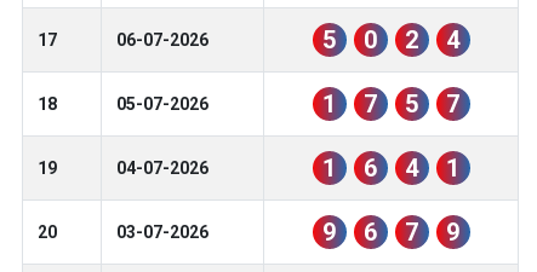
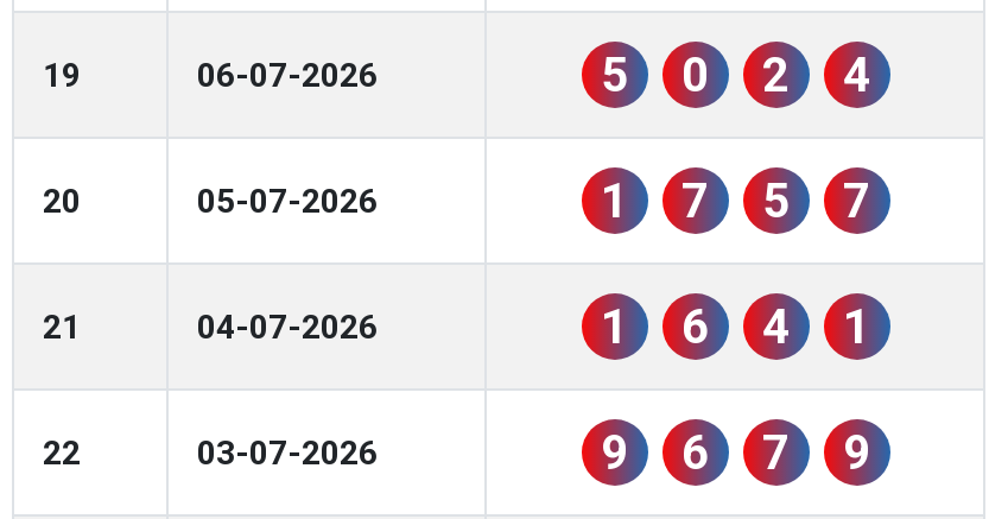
[38,30,57,49] 17 -> [43,55,81,93] 19
[38,94,57,113] 18 -> [43,181,81,219] 20
[38,158,57,177] 19 -> [43,307,81,345] 21
[38,222,57,241] 20 -> [43,433,81,471] 22

